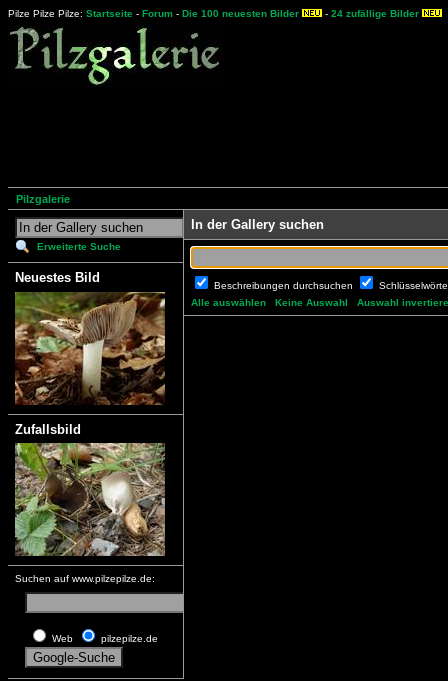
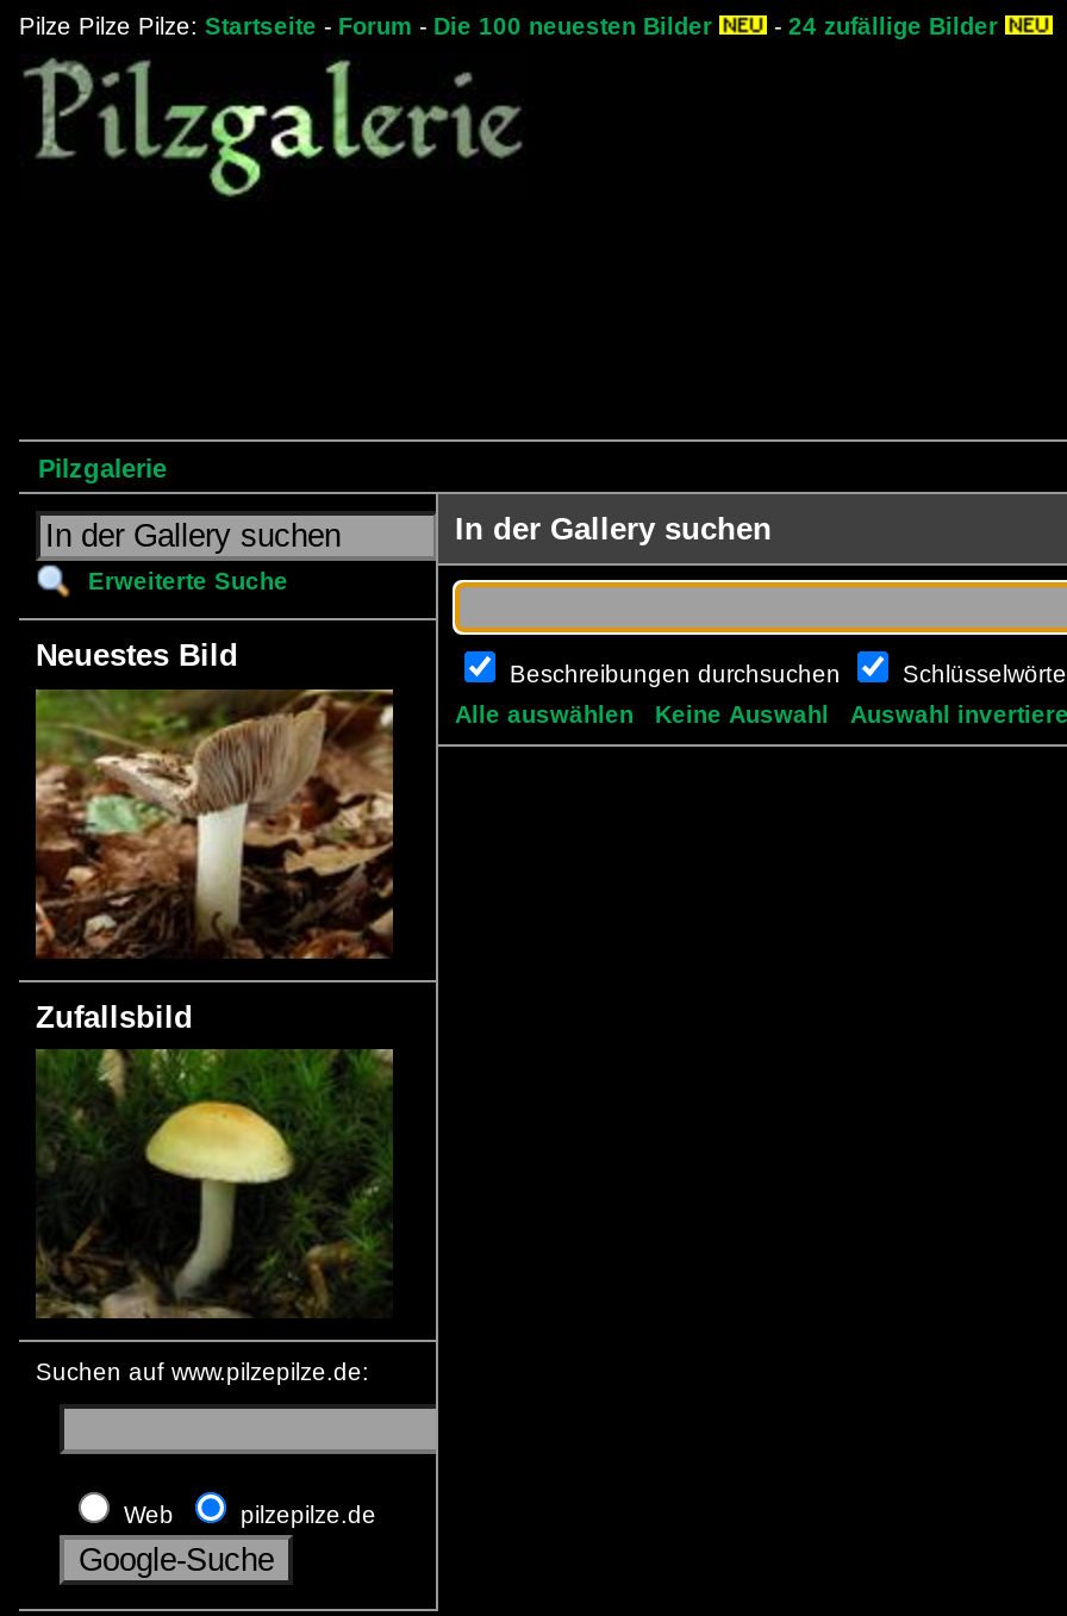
[14,442,166,557] [image] -> [36,1049,393,1318] [image]

